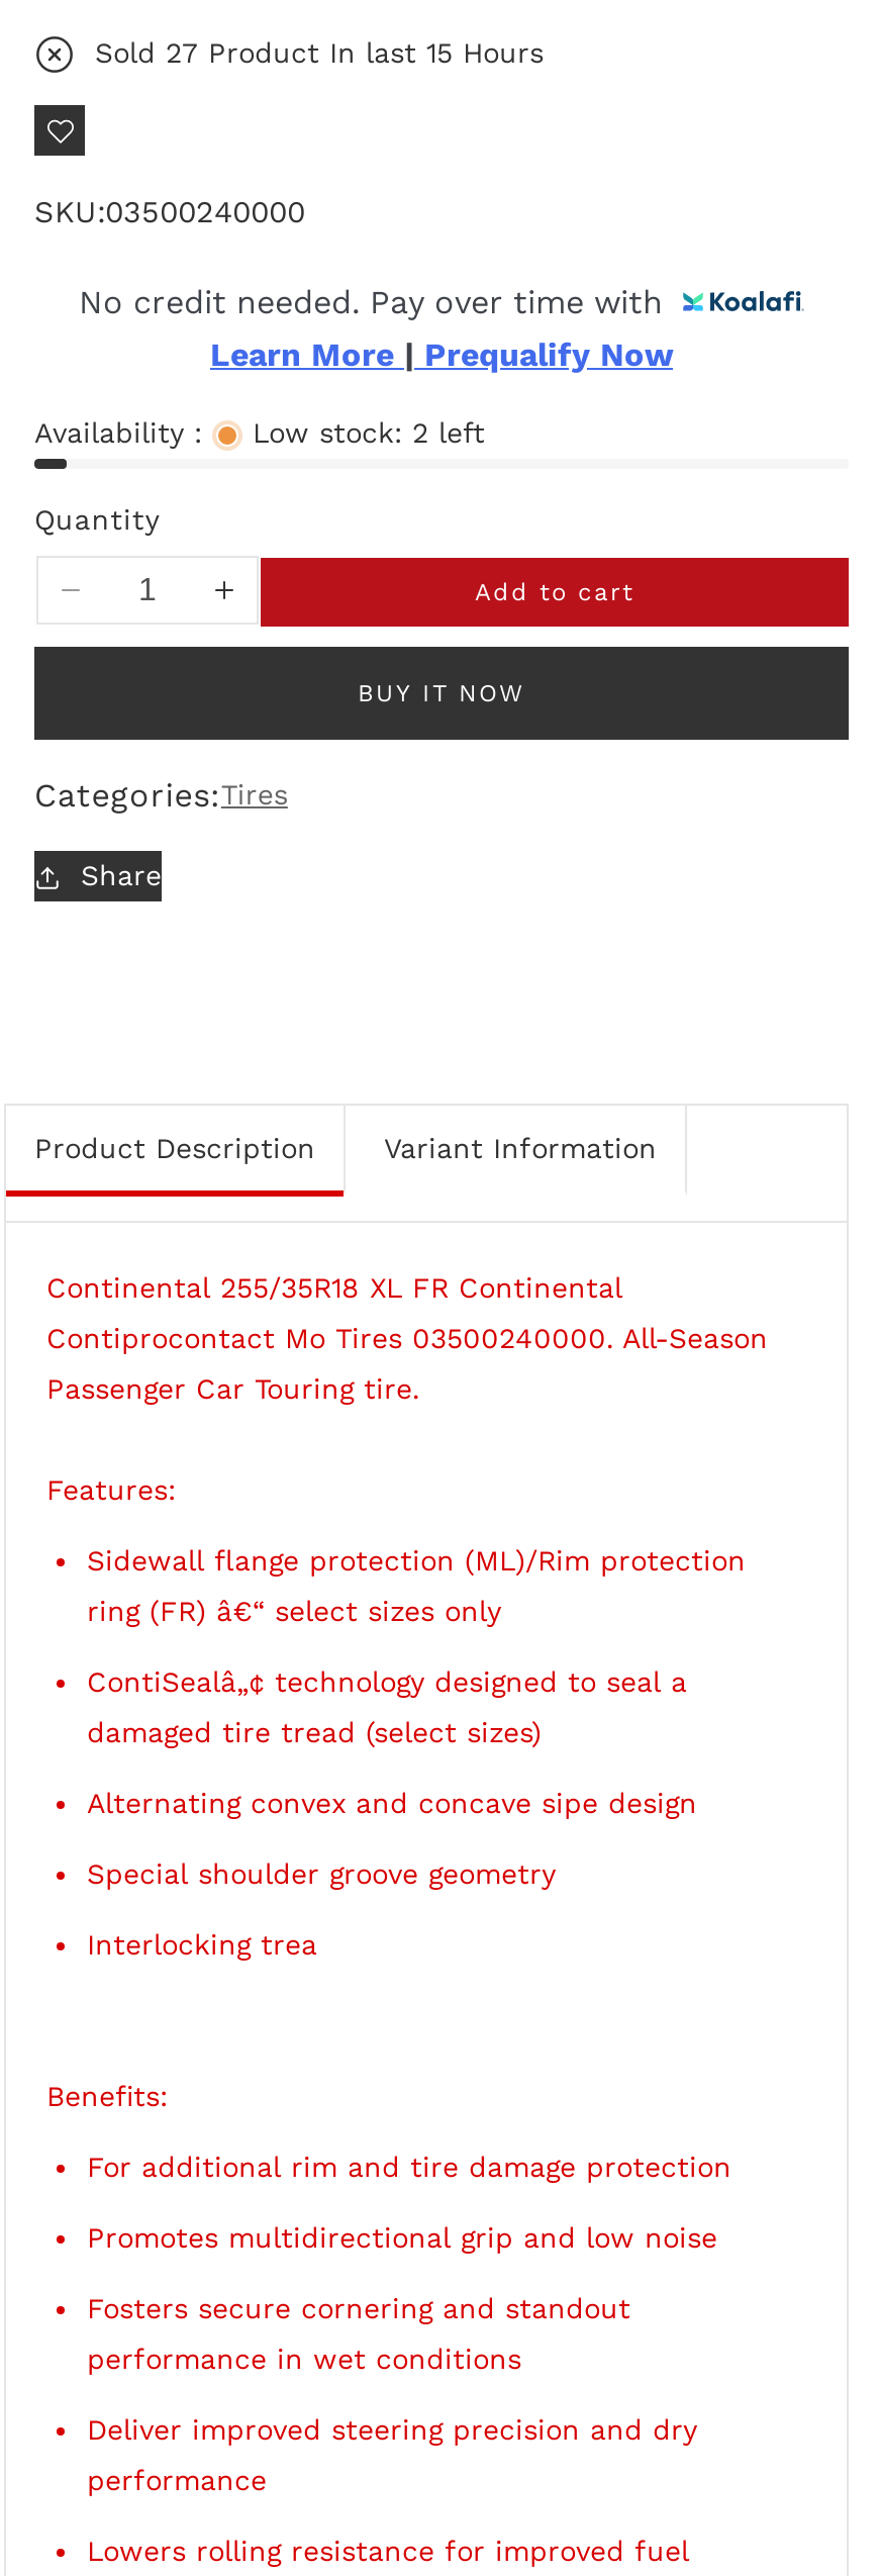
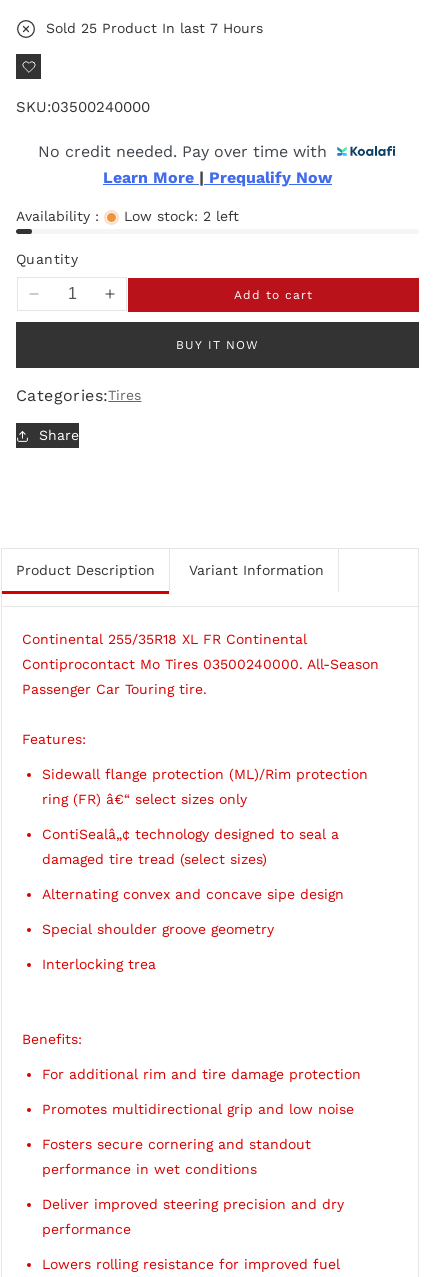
[95,36,544,69] Sold 27 Product In last 15 Hours -> [46,20,263,36] Sold 25 Product In last 7 Hours

